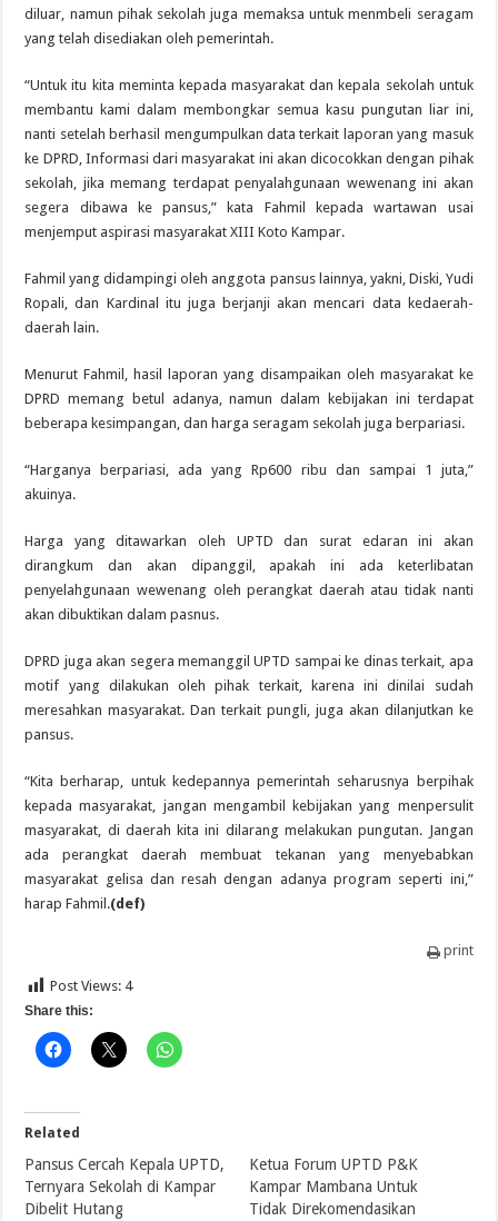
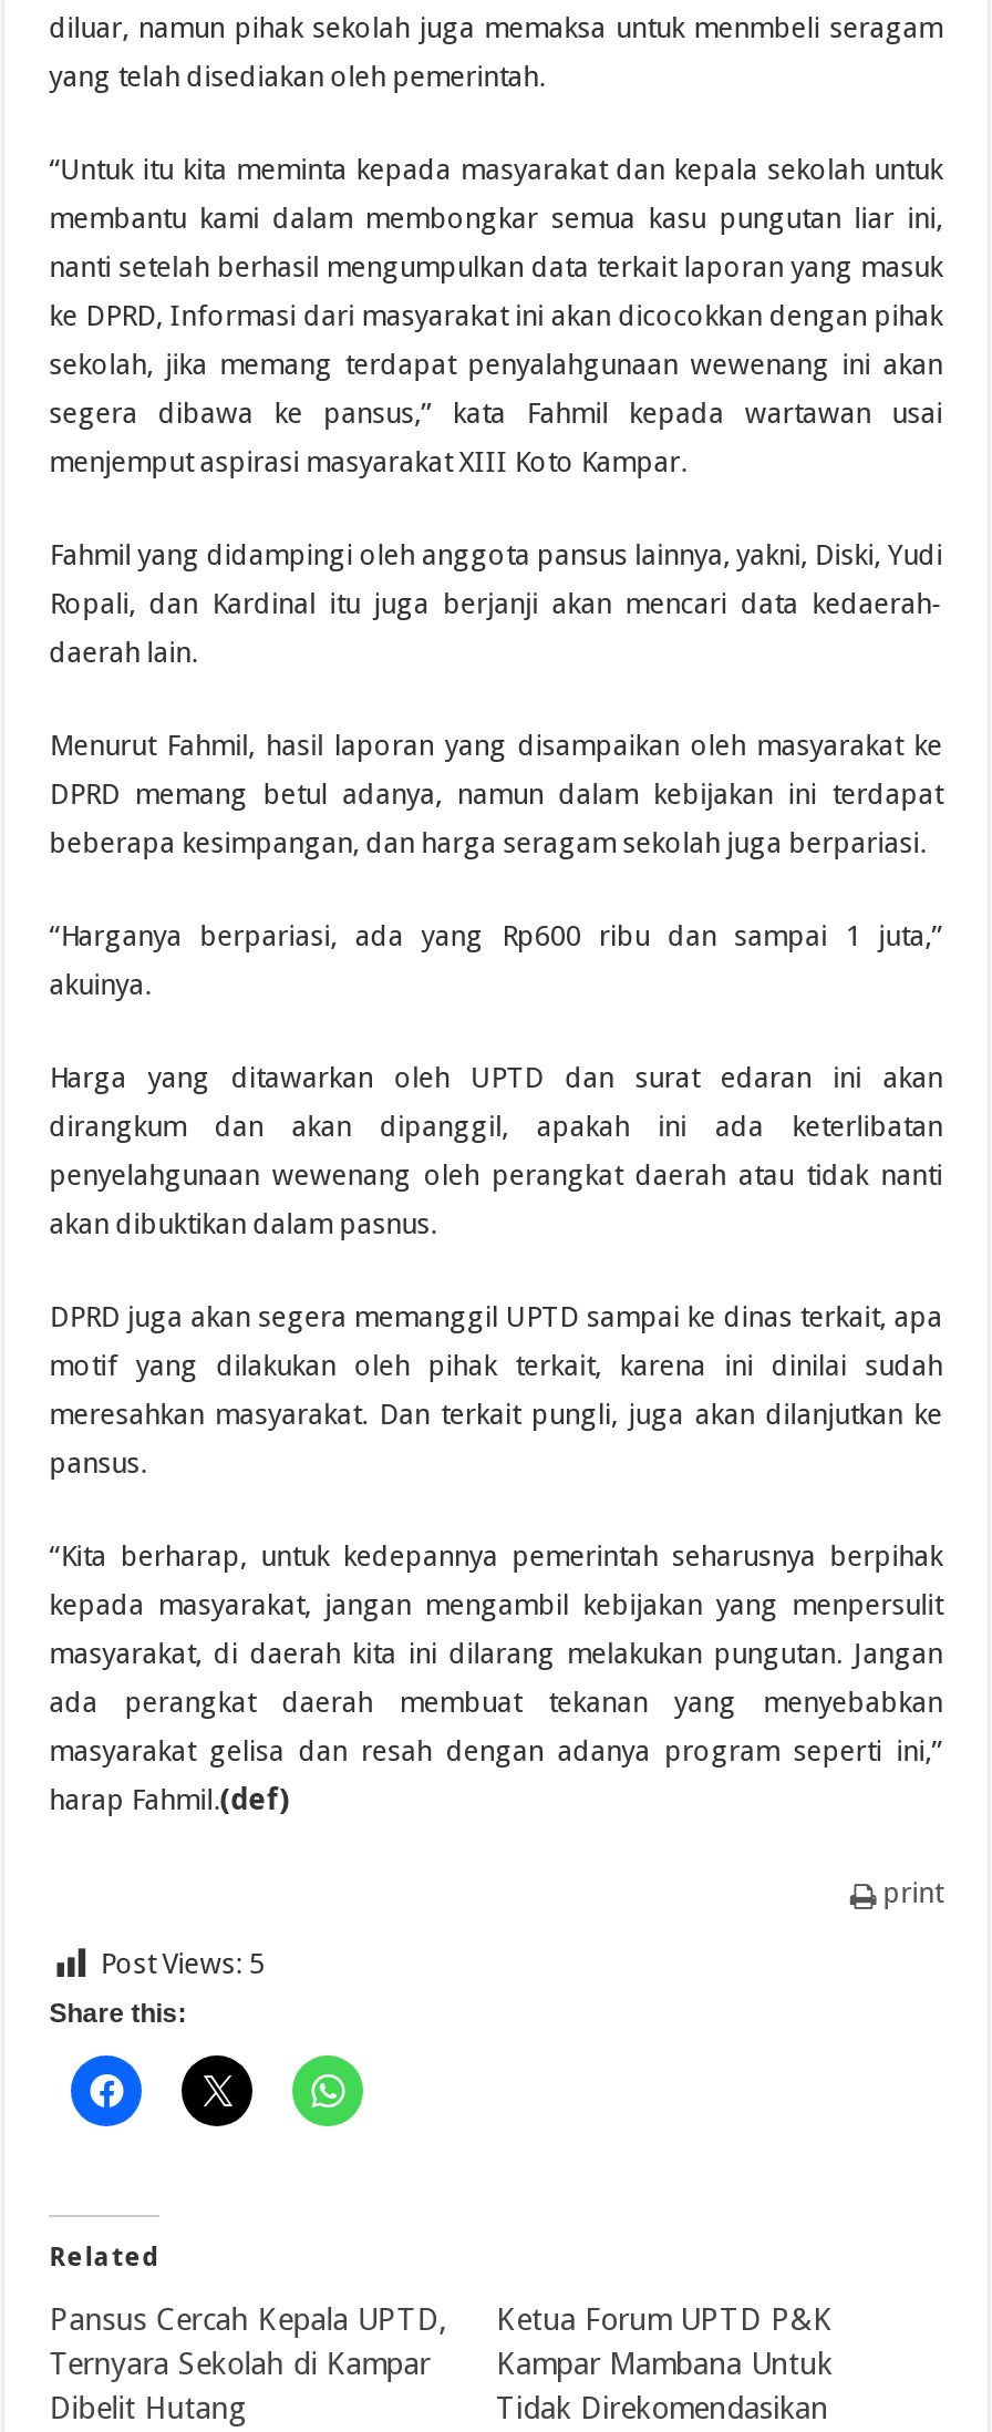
[50,977,133,994] Post Views: 4 -> [100,1947,264,1980] Post Views: 5

